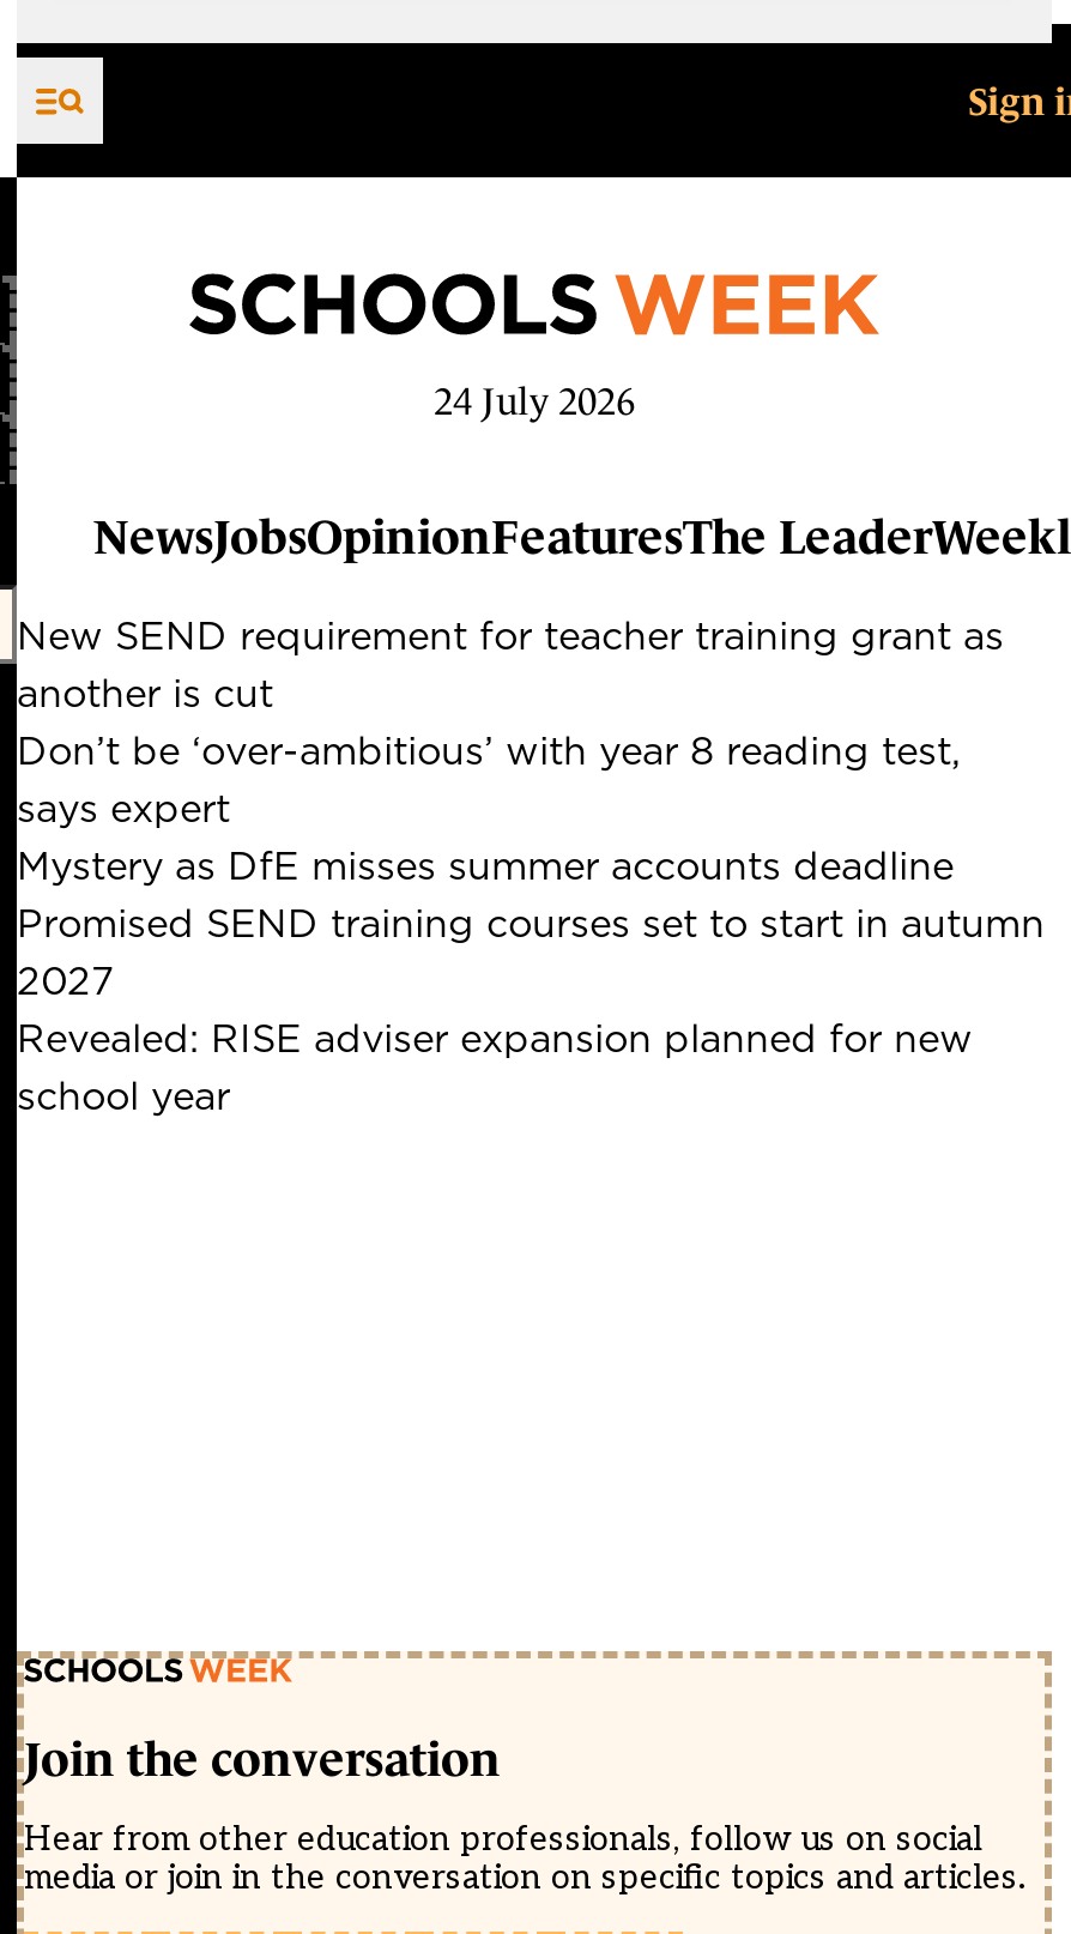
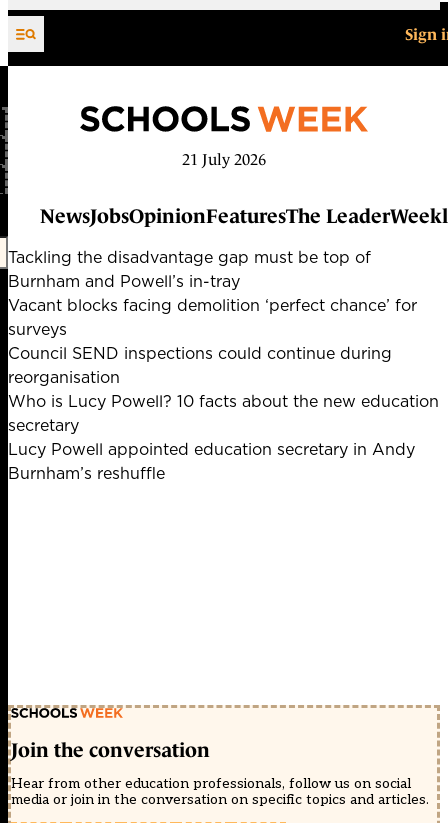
[434,381,635,422] 24 July 2026 -> [182,151,266,168] 21 July 2026
[17,609,1045,1122] New SEND requirement for teacher training grant as | another is cut | Don’t be ‘over-ambitious’ with year 8 reading test, | says expert | Mystery as DfE misses summer accounts deadline | Promised SEND training courses set to start in autumn | 2027 | Revealed: RISE adviser expansion planned for new | school year -> [8,246,439,484] Tackling the disadvantage gap must be top of | Burnham and Powell’s in-tray | Vacant blocks facing demolition ‘perfect chance’ for | surveys | Council SEND inspections could continue during | reorganisation | Who is Lucy Powell? 10 facts about the new education | secretary | Lucy Powell appointed education secretary in Andy | Burnham’s reshuffle

